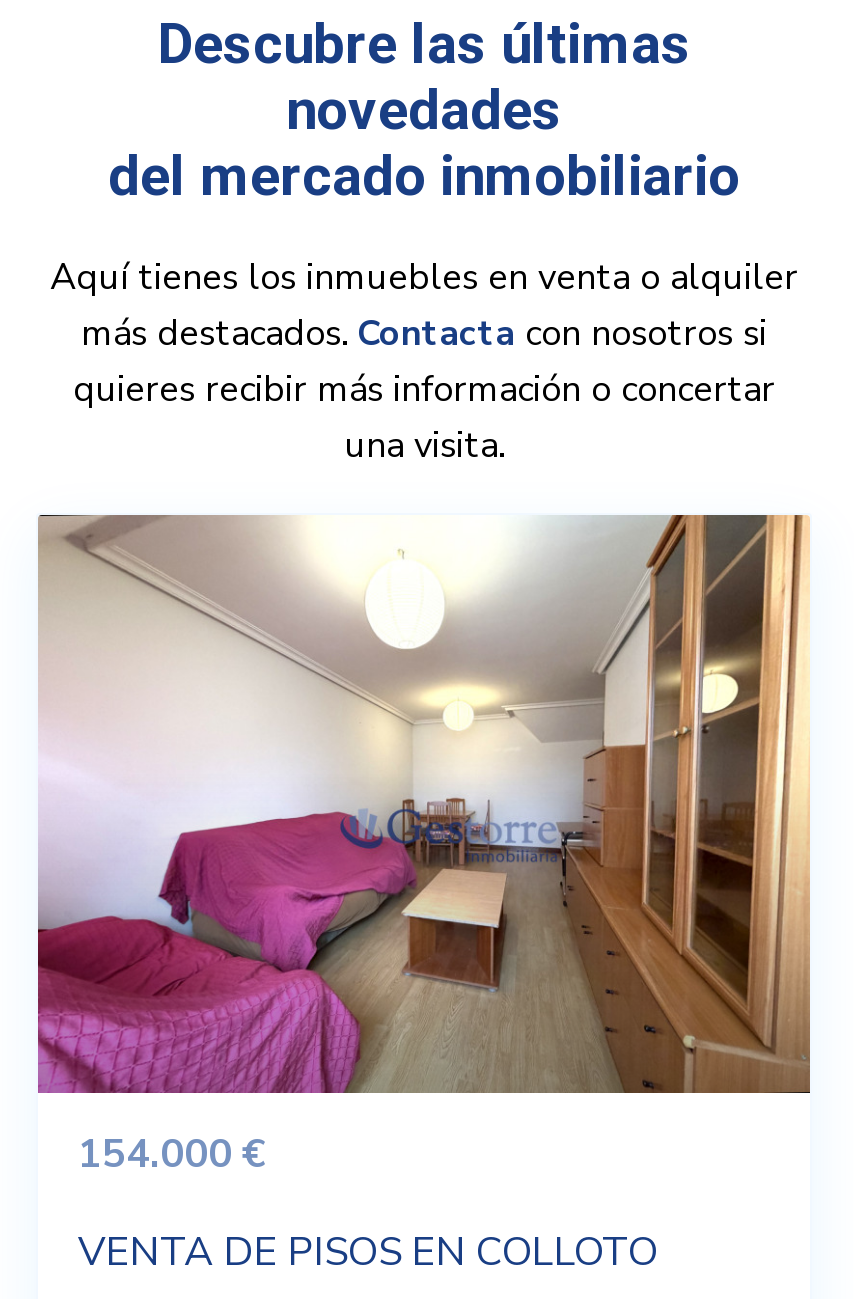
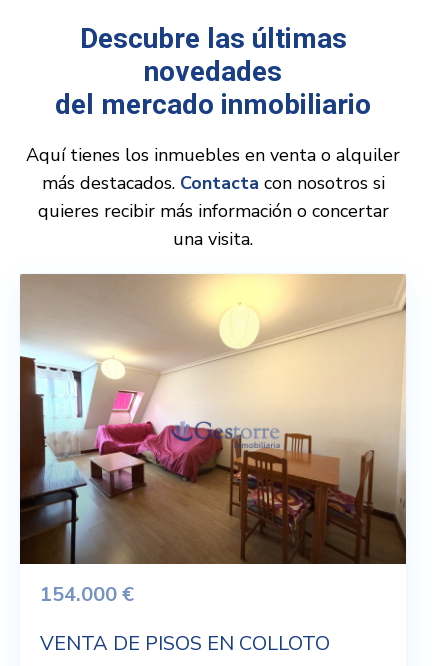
[36,513,812,1095] [image] -> [19,273,407,565] [image]

